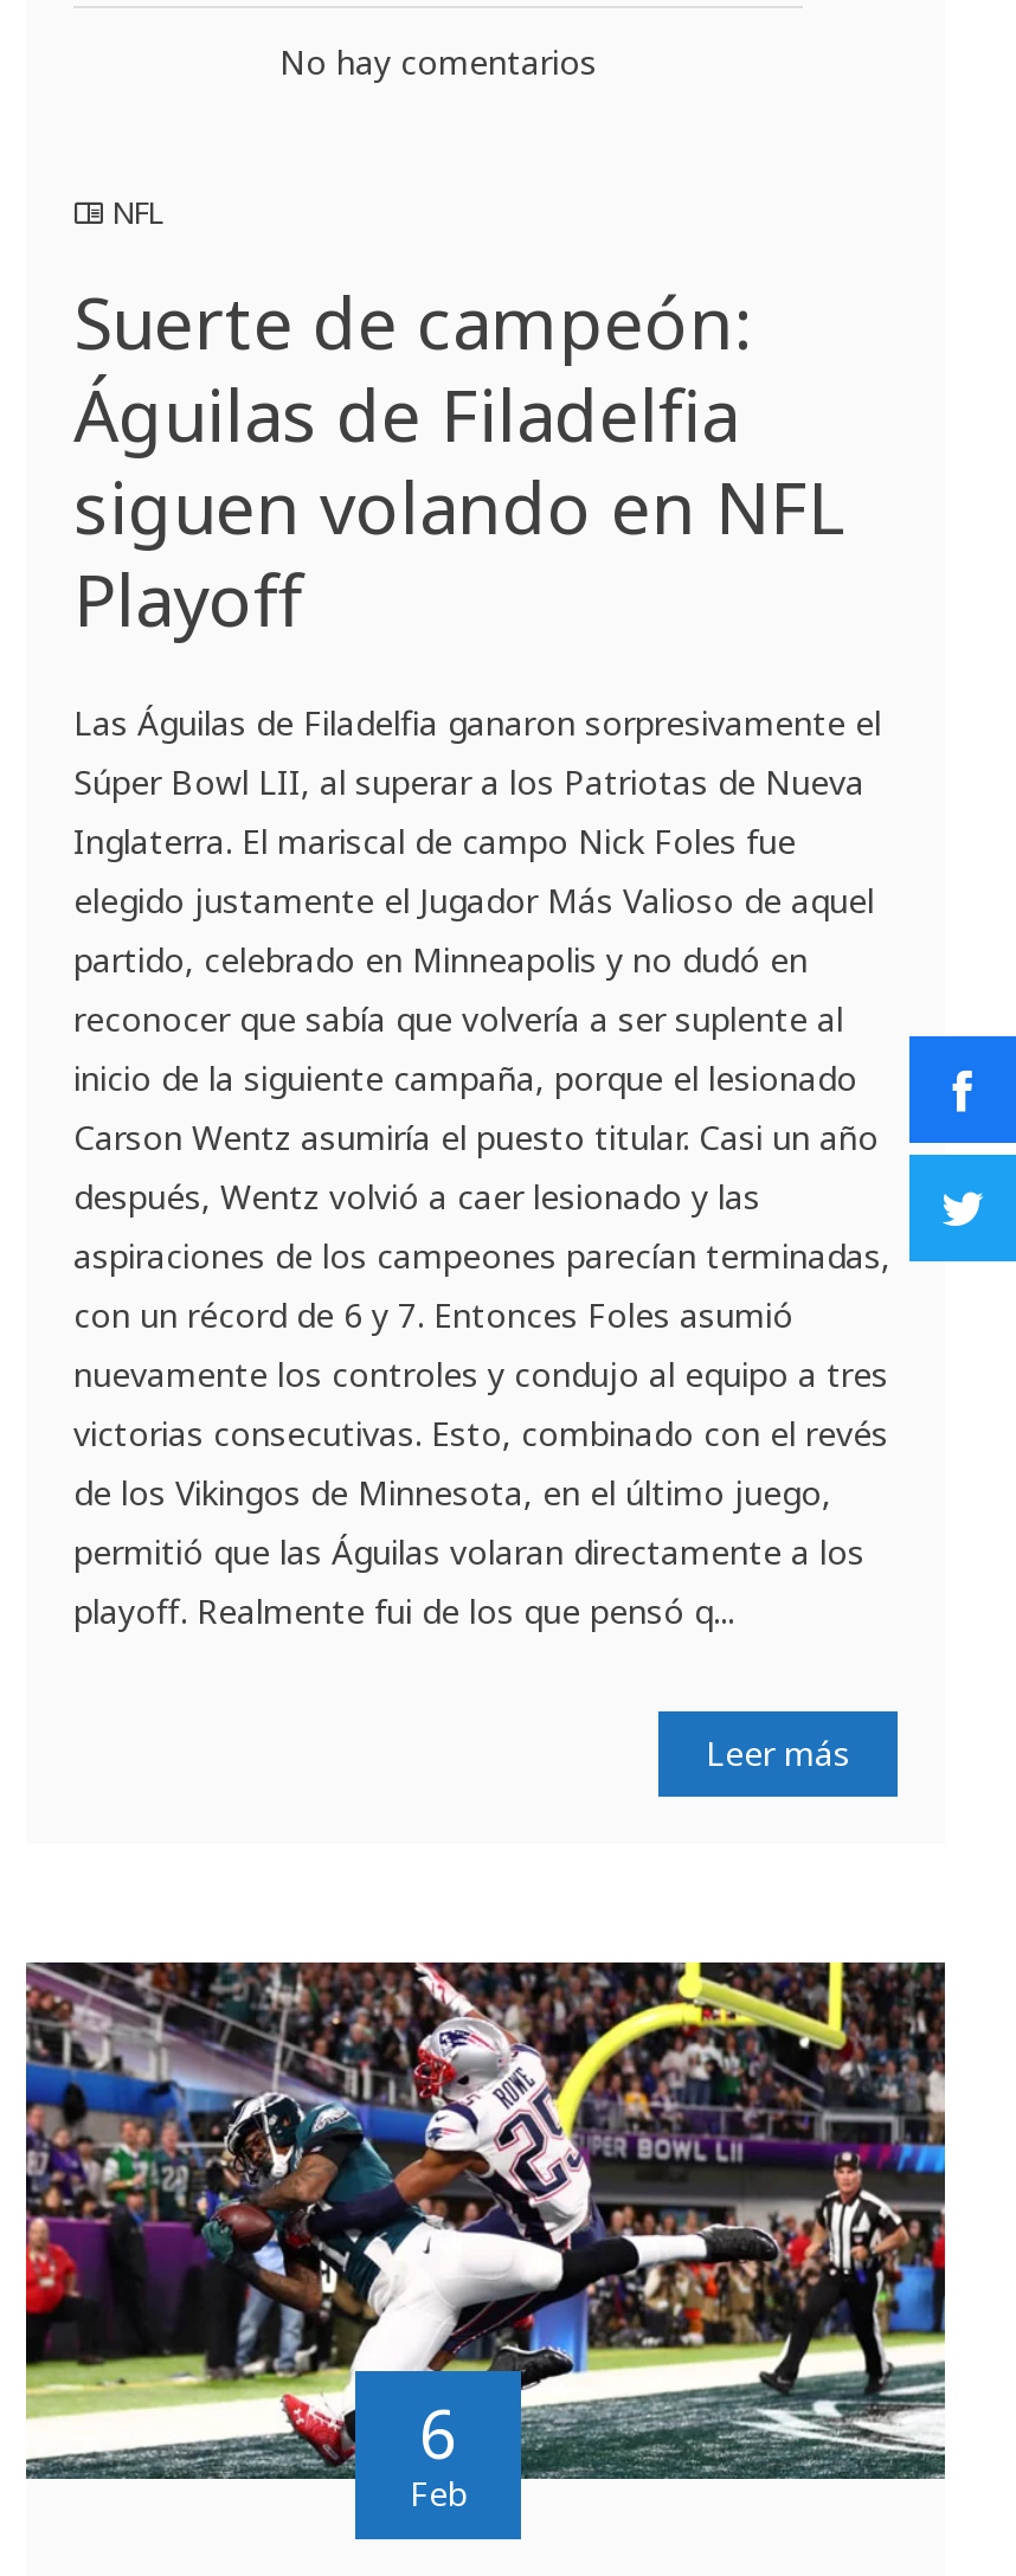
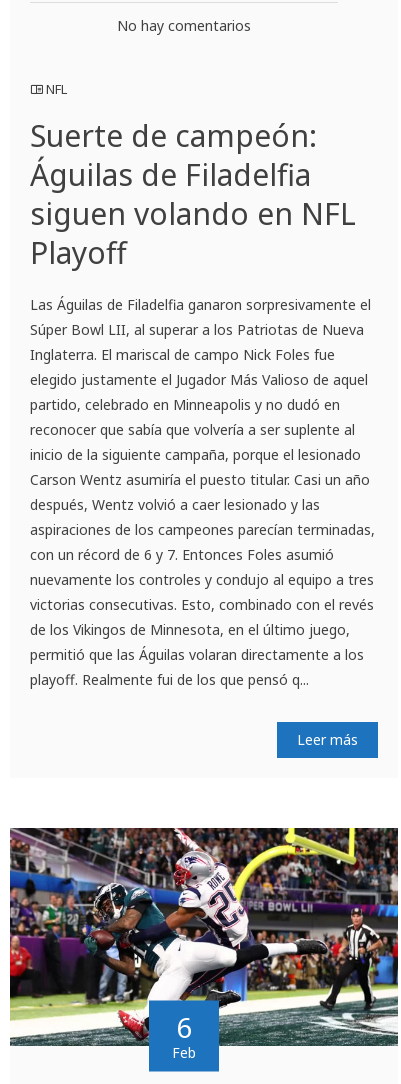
[907,1033,1009,1265] [image] -> none

